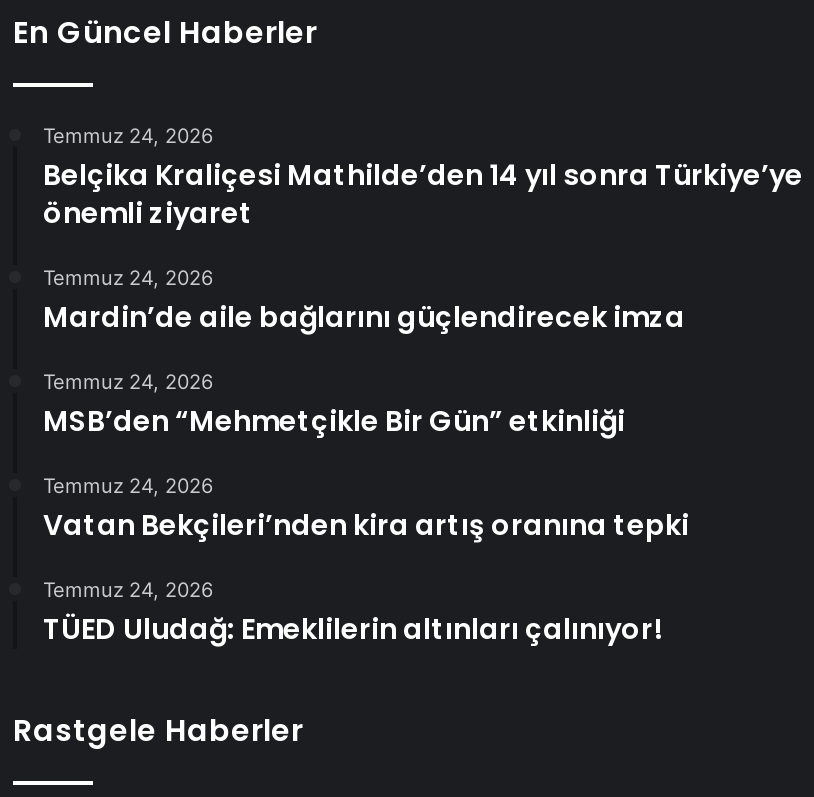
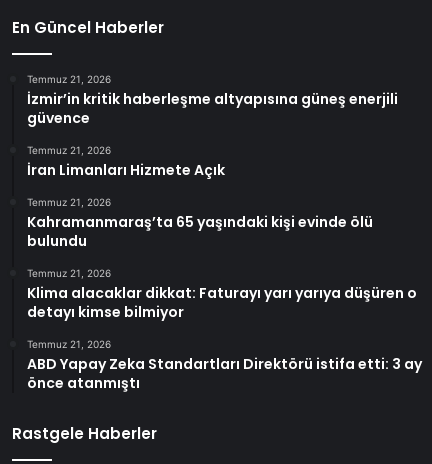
[43,124,803,234] Temmuz 24, 2026 | Belçika Kraliçesi Mathilde’den 14 yıl sonra Türkiye’ye | önemli ziyaret -> [27,72,398,127] Temmuz 21, 2026 | İzmir’in kritik haberleşme altyapısına güneş enerjili | güvence
[43,266,685,338] Temmuz 24, 2026 | Mardin’de aile bağlarını güçlendirecek imza -> [27,143,225,179] Temmuz 21, 2026 | İran Limanları Hizmete Açık
[43,370,625,442] Temmuz 24, 2026 | MSB’den “Mehmetçikle Bir Gün” etkinliği -> [27,195,373,250] Temmuz 21, 2026 | Kahramanmaraş’ta 65 yaşındaki kişi evinde ölü | bulundu
[43,474,689,546] Temmuz 24, 2026 | Vatan Bekçileri’nden kira artış oranına tepki -> [27,266,417,321] Temmuz 21, 2026 | Klima alacaklar dikkat: Faturayı yarı yarıya düşüren o | detayı kimse bilmiyor
[43,578,661,650] Temmuz 24, 2026 | TÜED Uludağ: Emeklilerin altınları çalınıyor! -> [27,337,422,392] Temmuz 21, 2026 | ABD Yapay Zeka Standartları Direktörü istifa etti: 3 ay | önce atanmıştı

